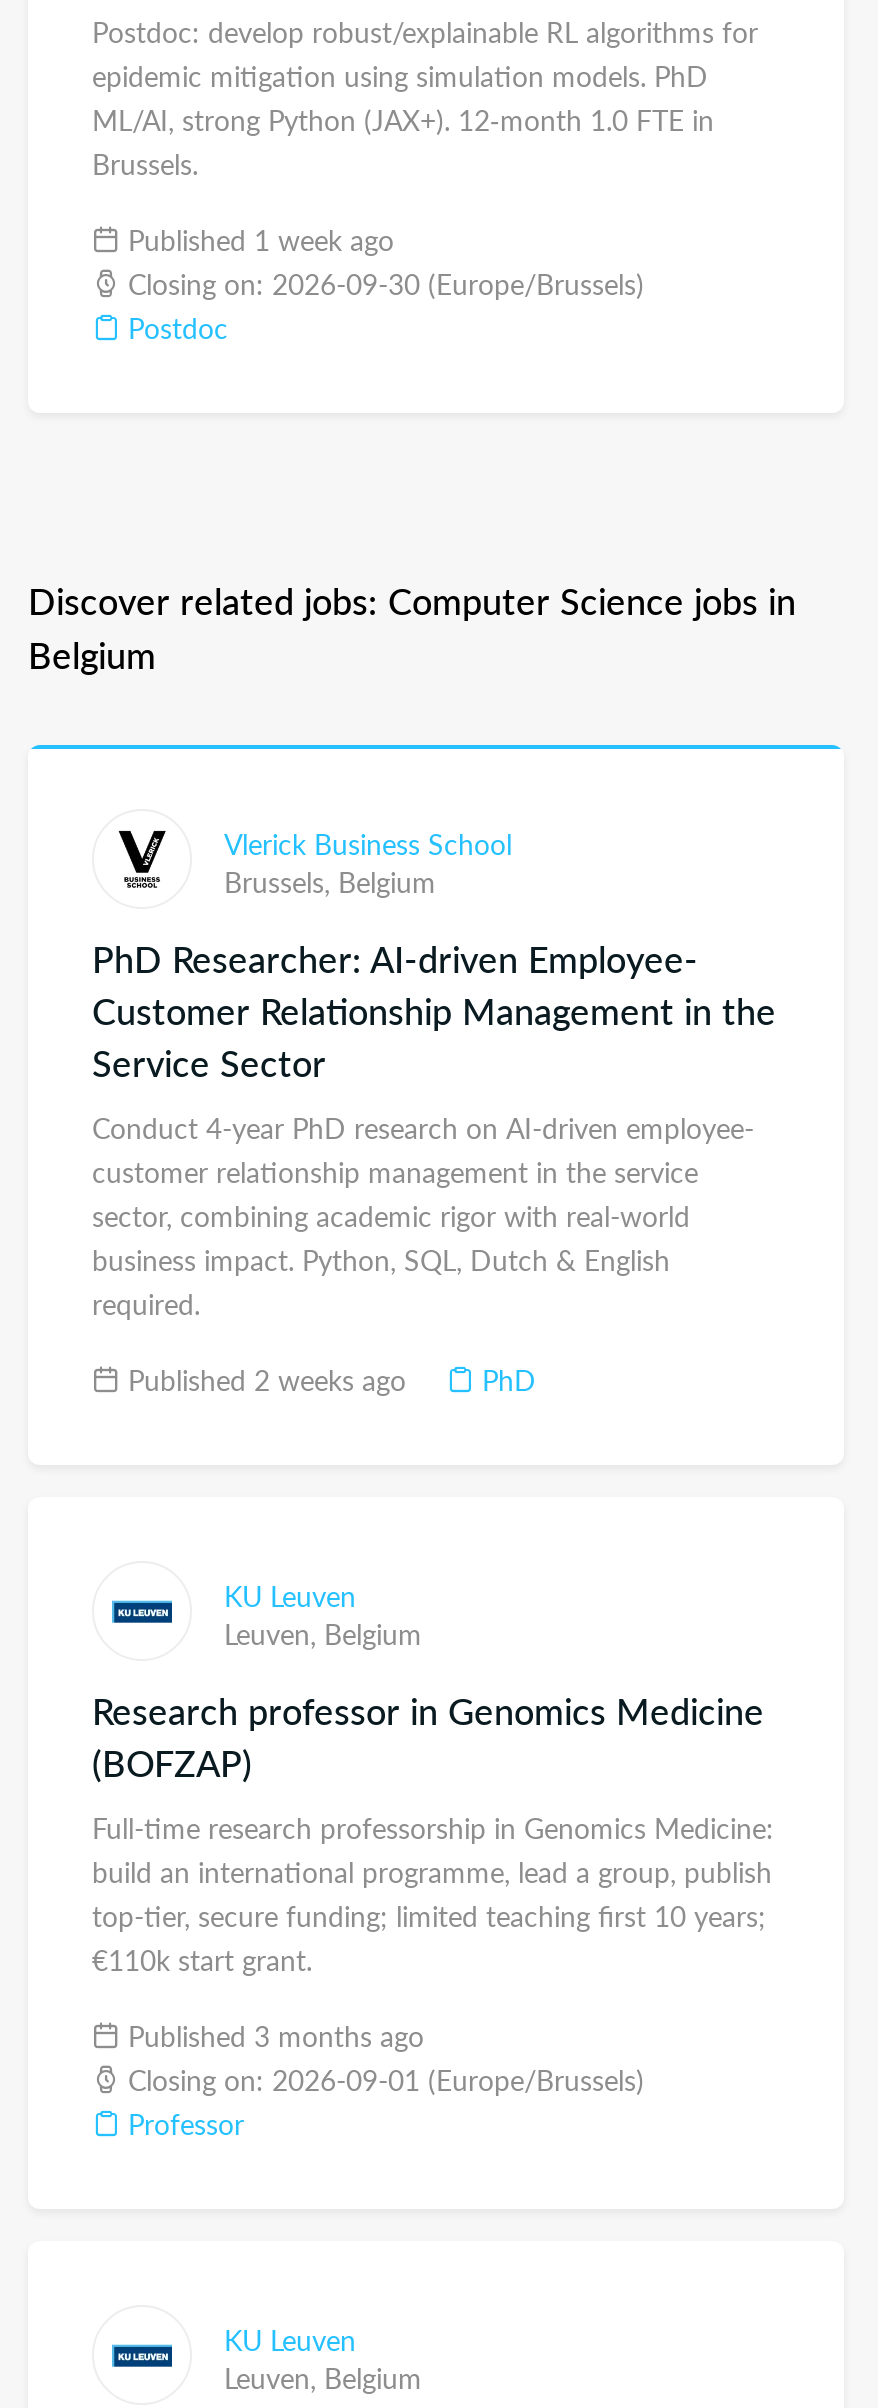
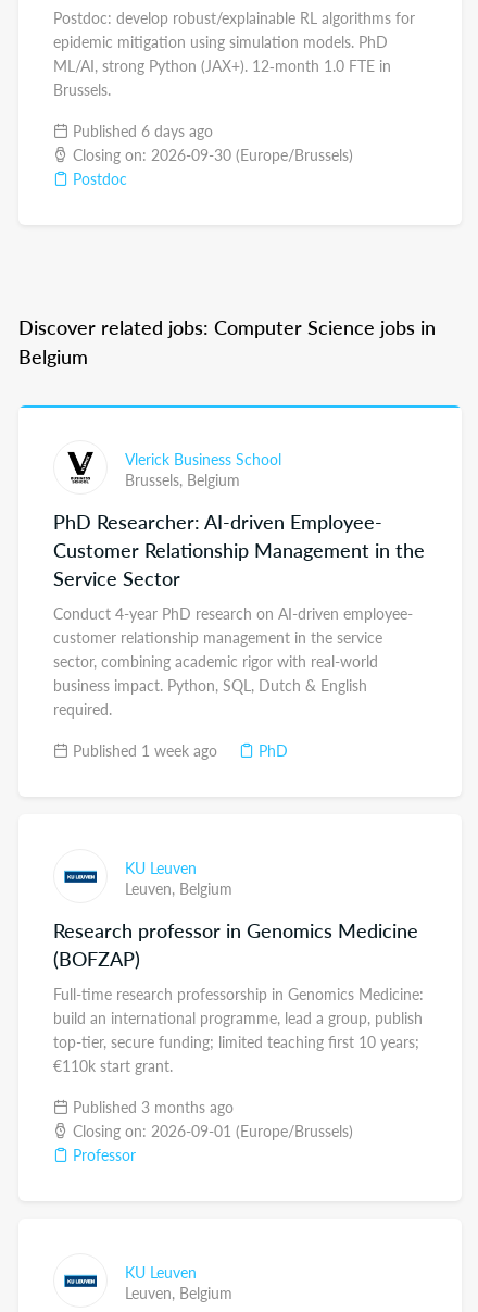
none -> [68,120,213,141] Published 6 days ago
moved [120,219,394,259] -> [68,739,217,761]: Published 1 week ago
[120,1359,406,1399] Published 2 weeks ago -> none

